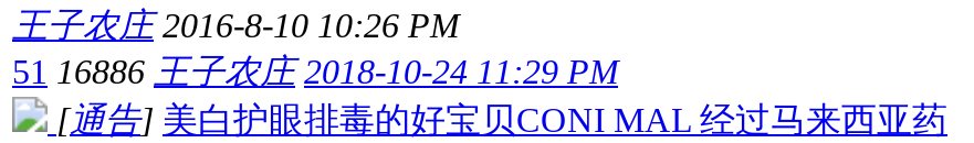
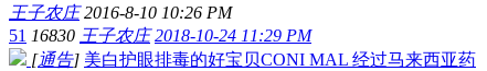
[12,52,618,90] 51 16886 王子农庄 2018-10-24 11:29 PM -> [9,26,311,44] 51 16830 王子农庄 2018-10-24 11:29 PM

